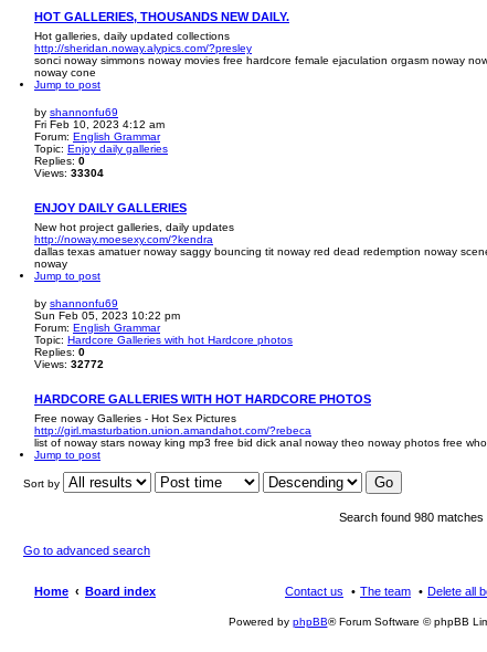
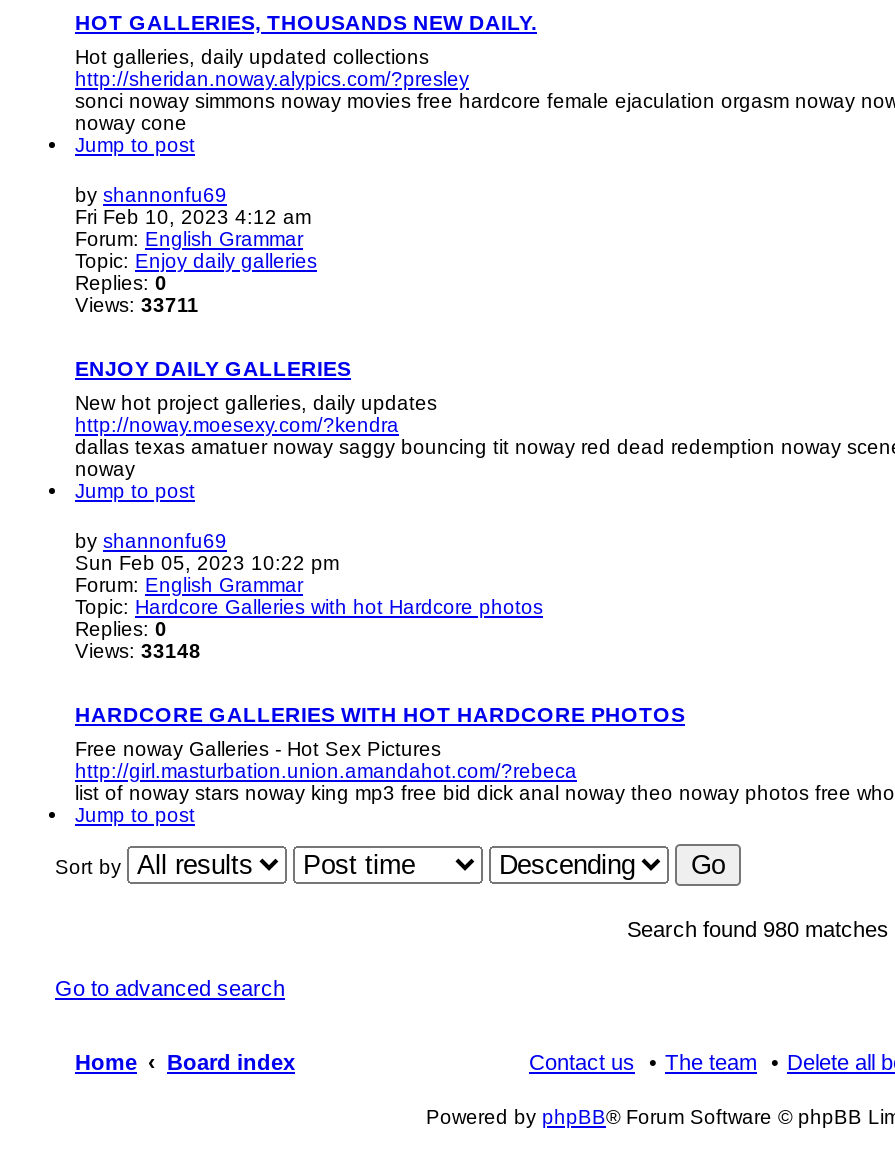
[34,166,104,178] Views: 33304 -> [75,293,199,315] Views: 33711
[34,357,104,370] Views: 32772 -> [75,639,201,661] Views: 33148

